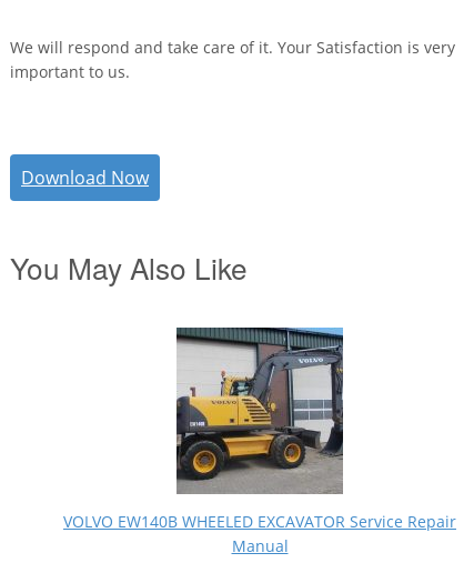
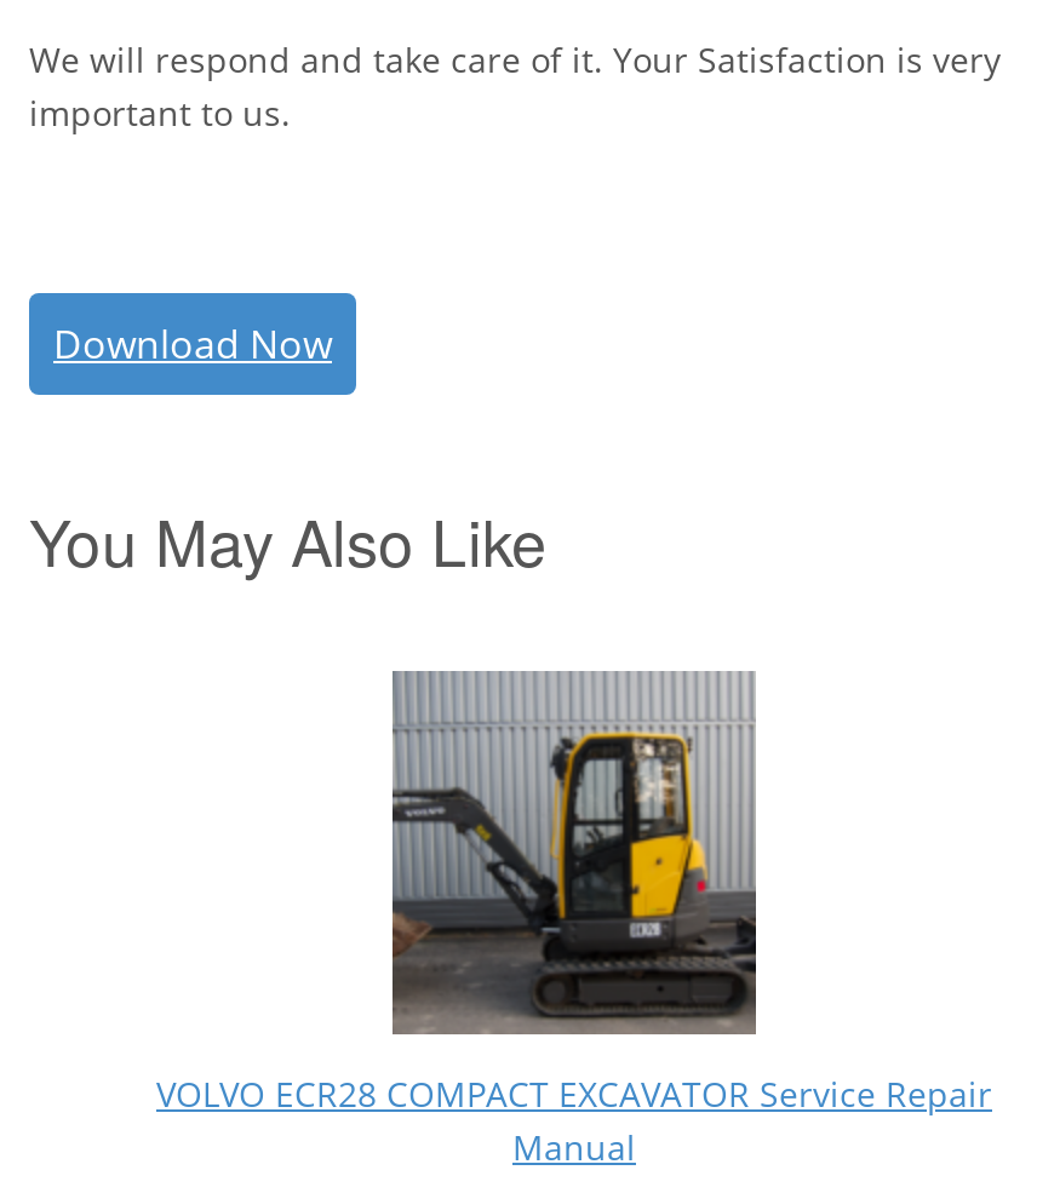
[63,328,456,532] [image] | VOLVO EW140B WHEELED EXCAVATOR Service Repair -> [156,671,992,1118] [image] | VOLVO ECR28 COMPACT EXCAVATOR Service Repair

